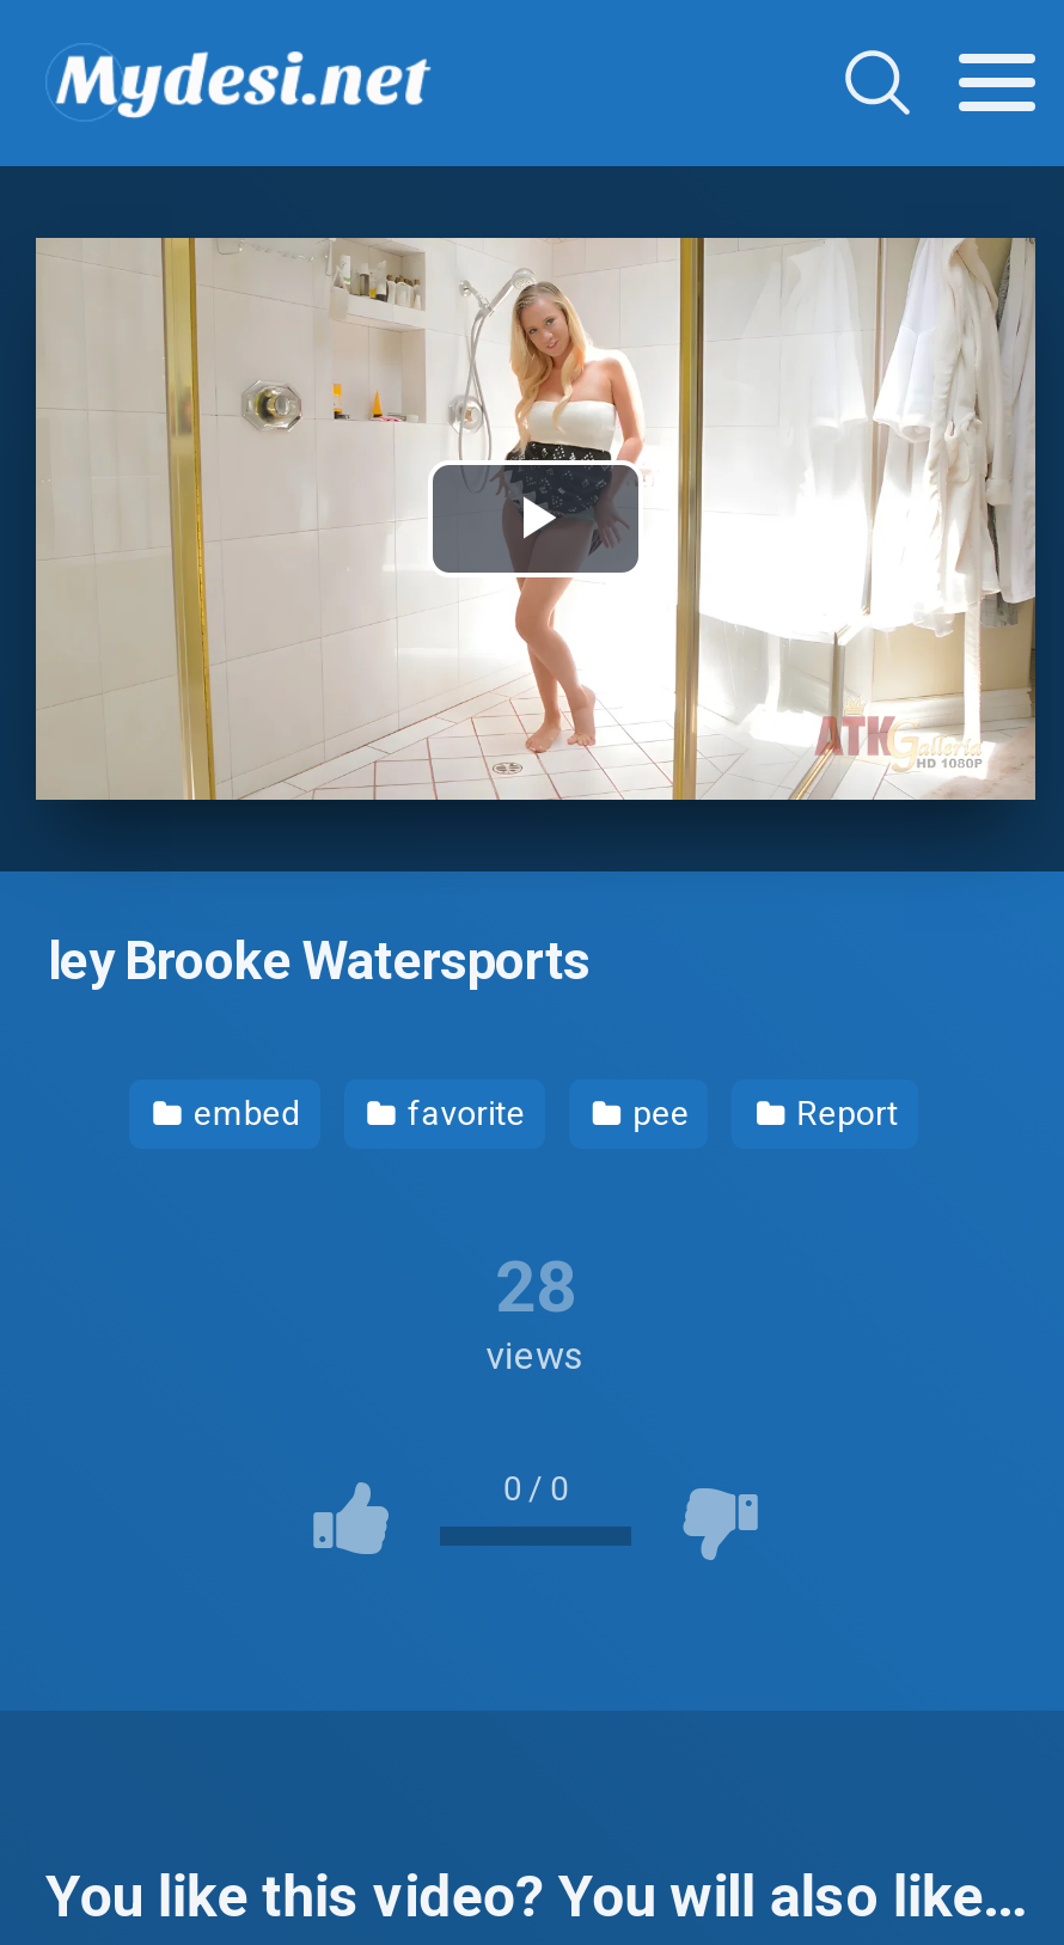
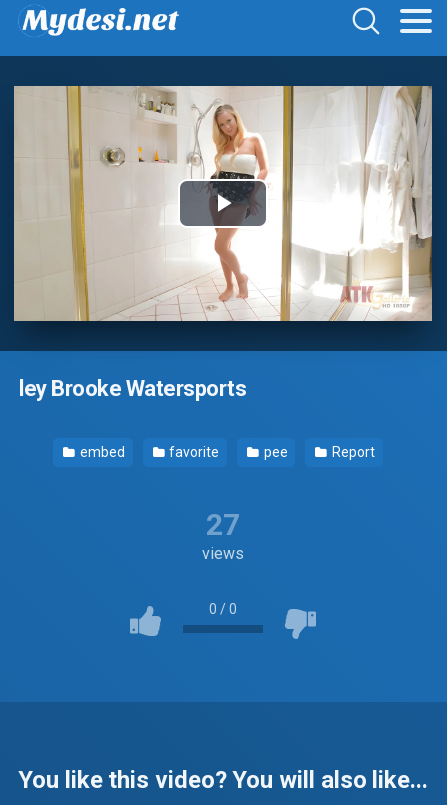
[495,1245,576,1328] 28 -> [206,507,240,542] 27

